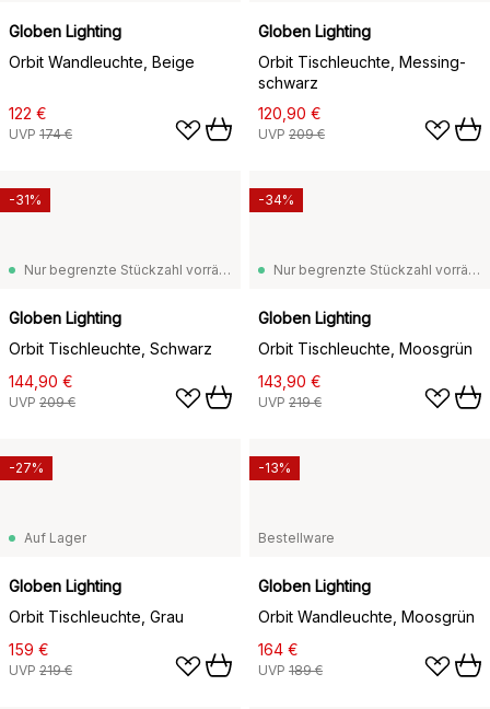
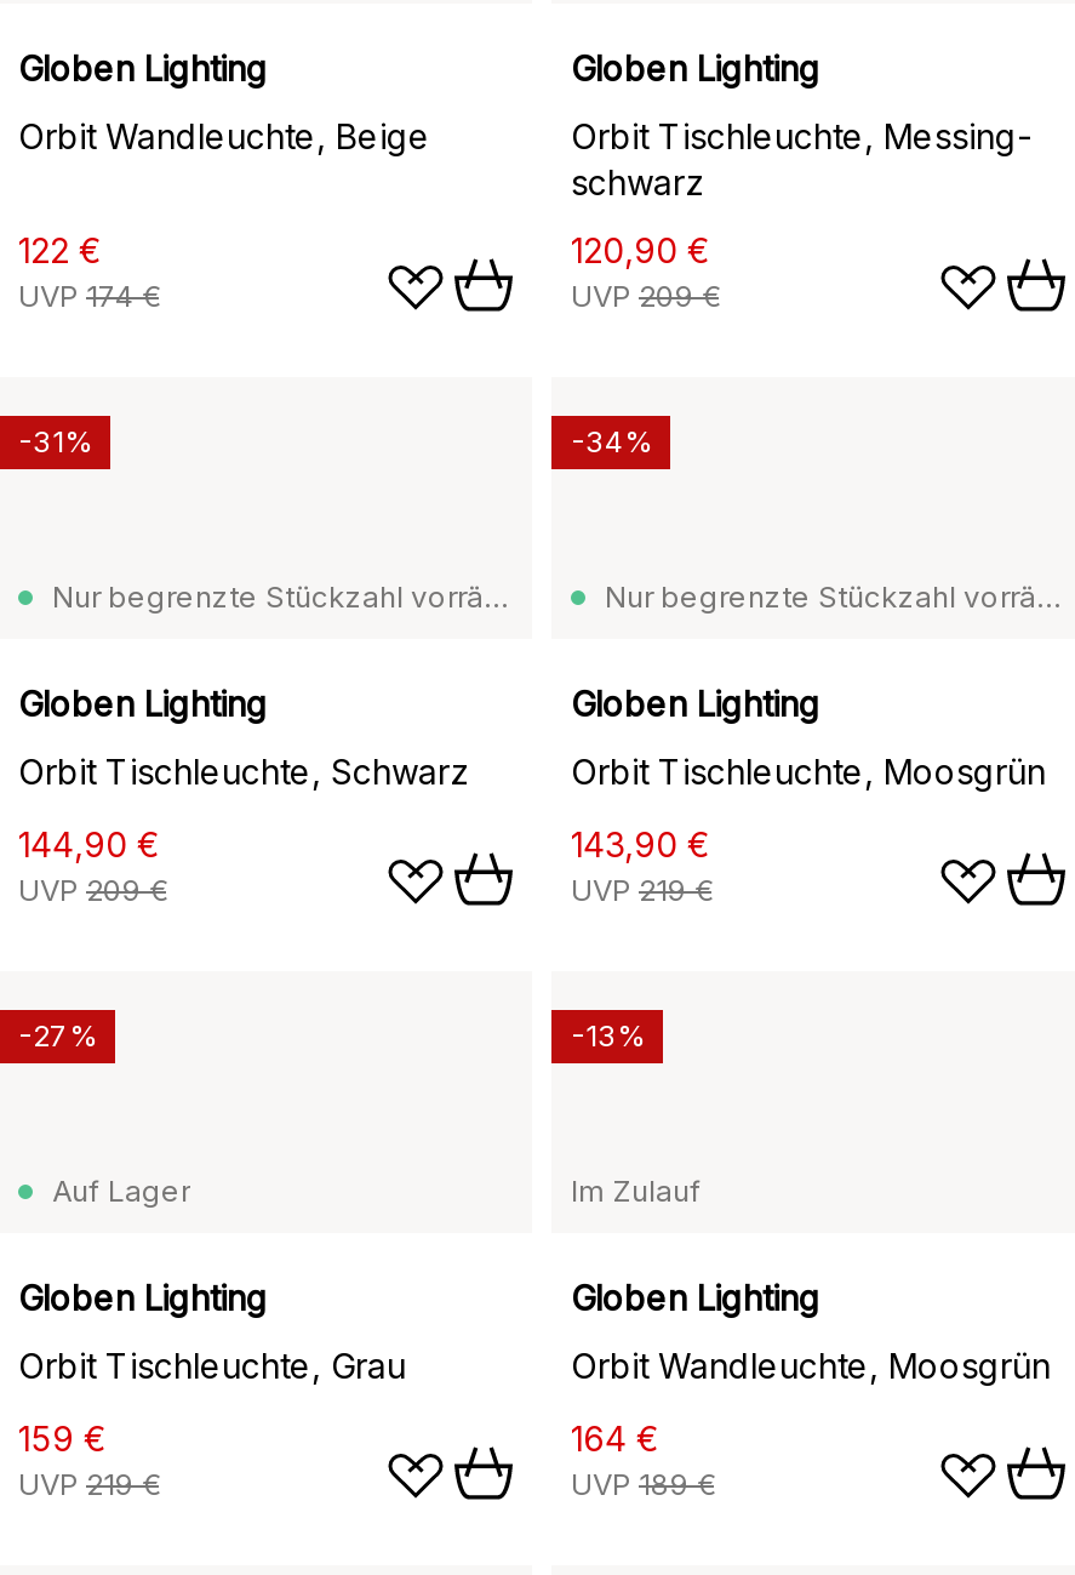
[258,530,335,546] Bestellware -> [571,1172,702,1209] Im Zulauf

